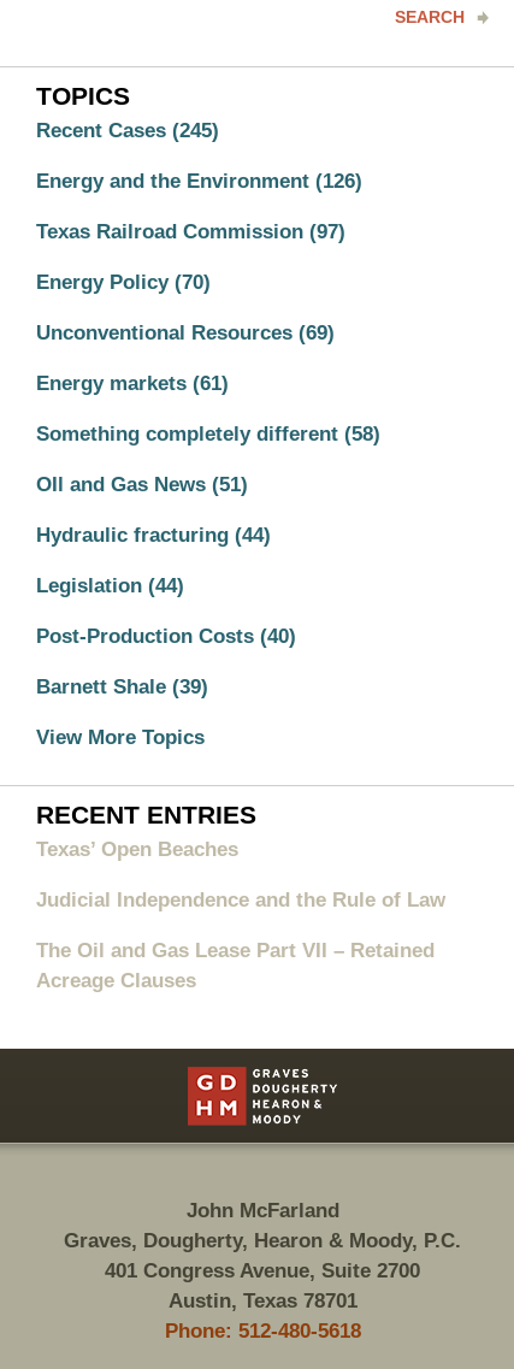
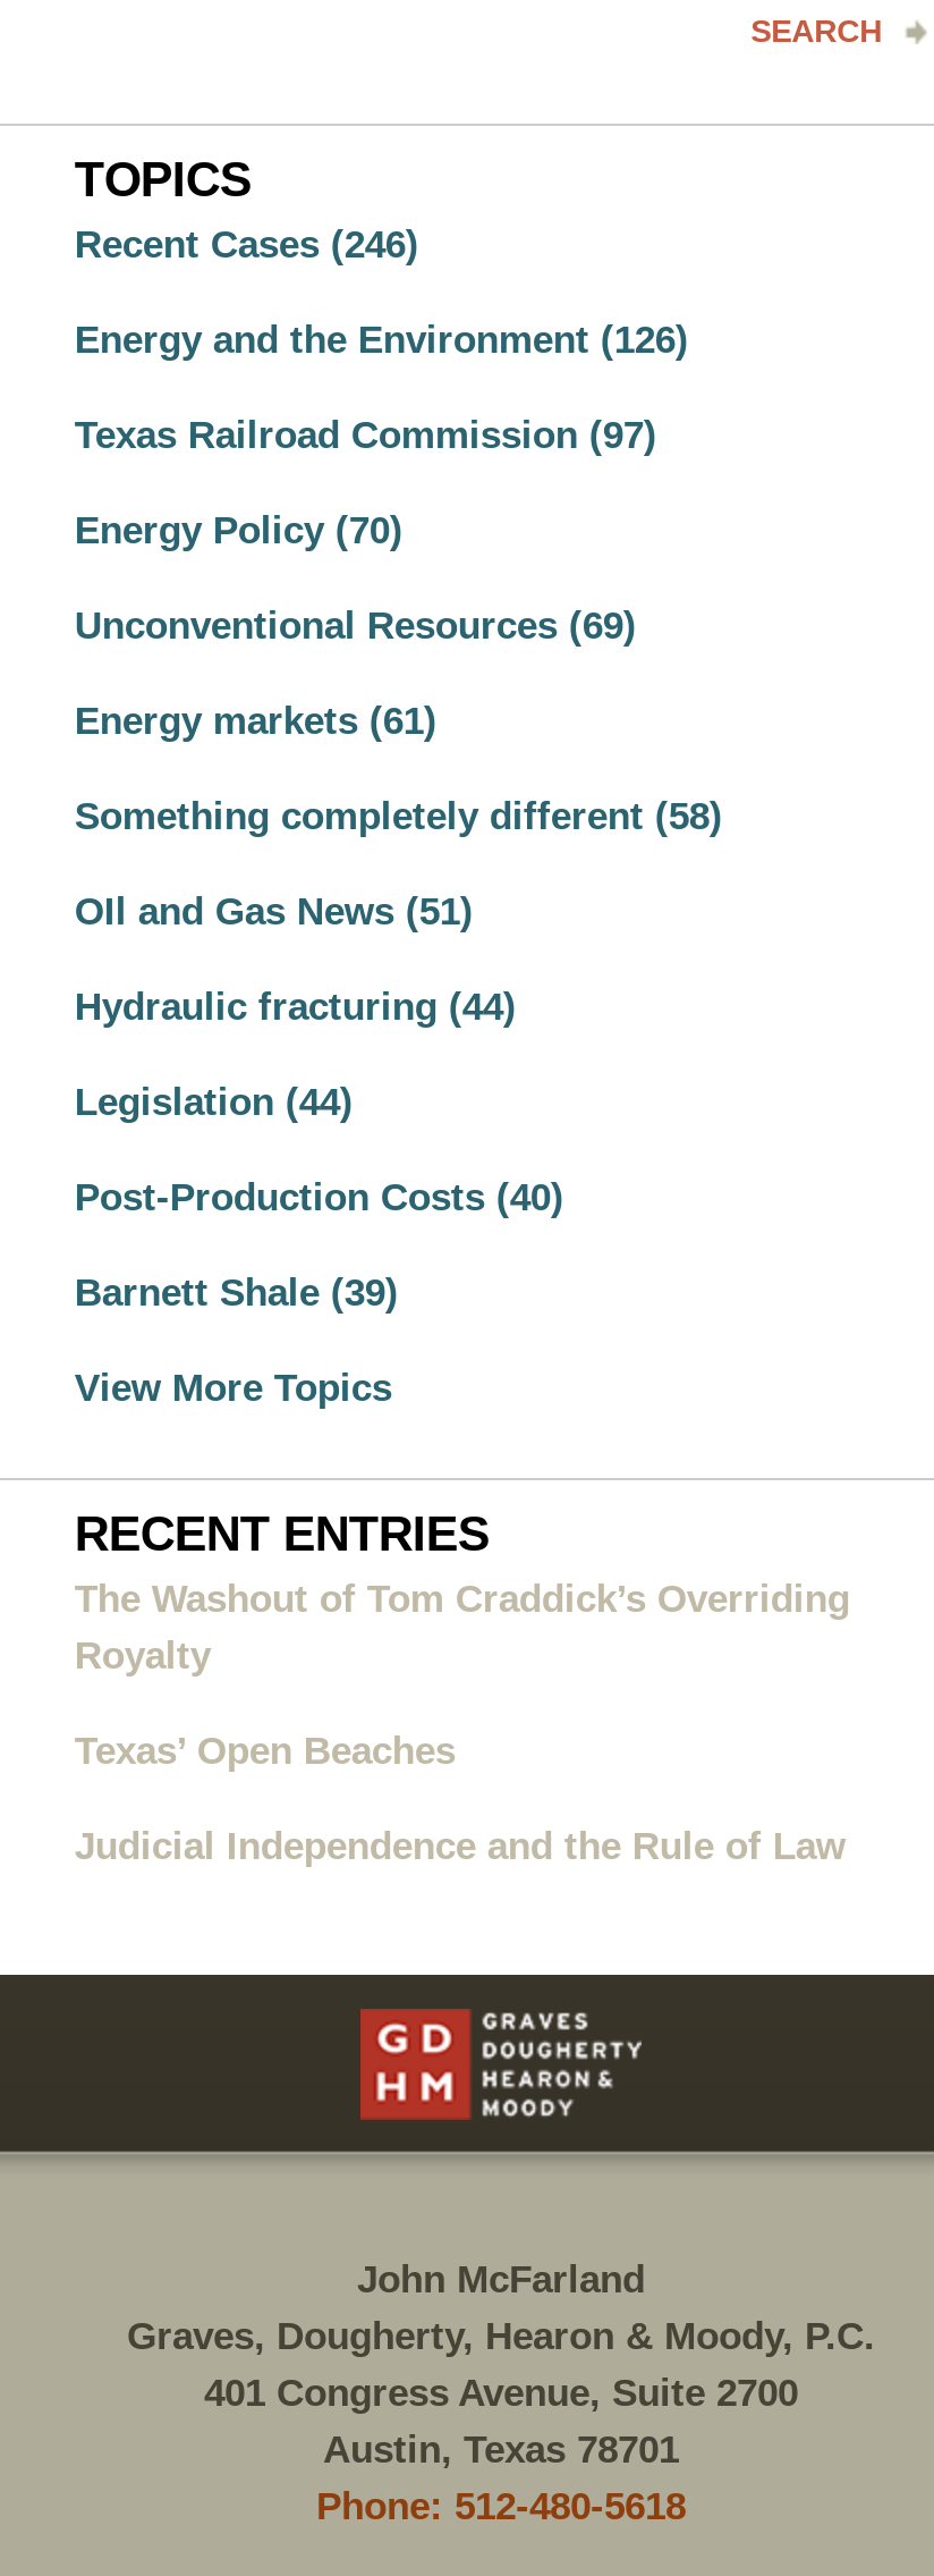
[36,119,219,142] Recent Cases (245) -> [74,223,419,266] Recent Cases (246)
none -> [74,1577,850,1677] The Washout of Tom Craddick’s Overriding | Royalty
moved [36,838,445,911] -> [74,1729,845,1868]: Texas’ Open Beaches | Judicial Independence and the Rule of Law
[36,939,434,992] The Oil and Gas Lease Part VII – Retained | Acreage Clauses -> none

